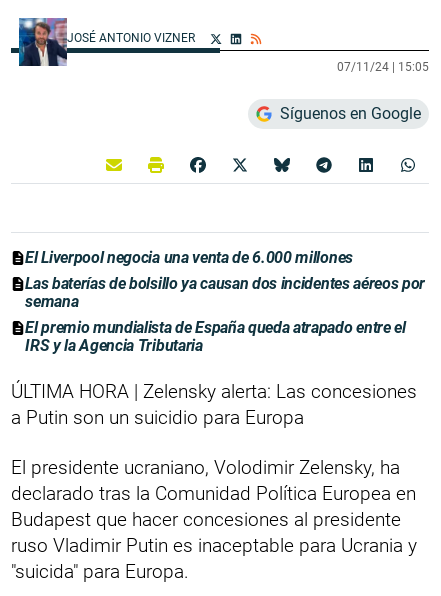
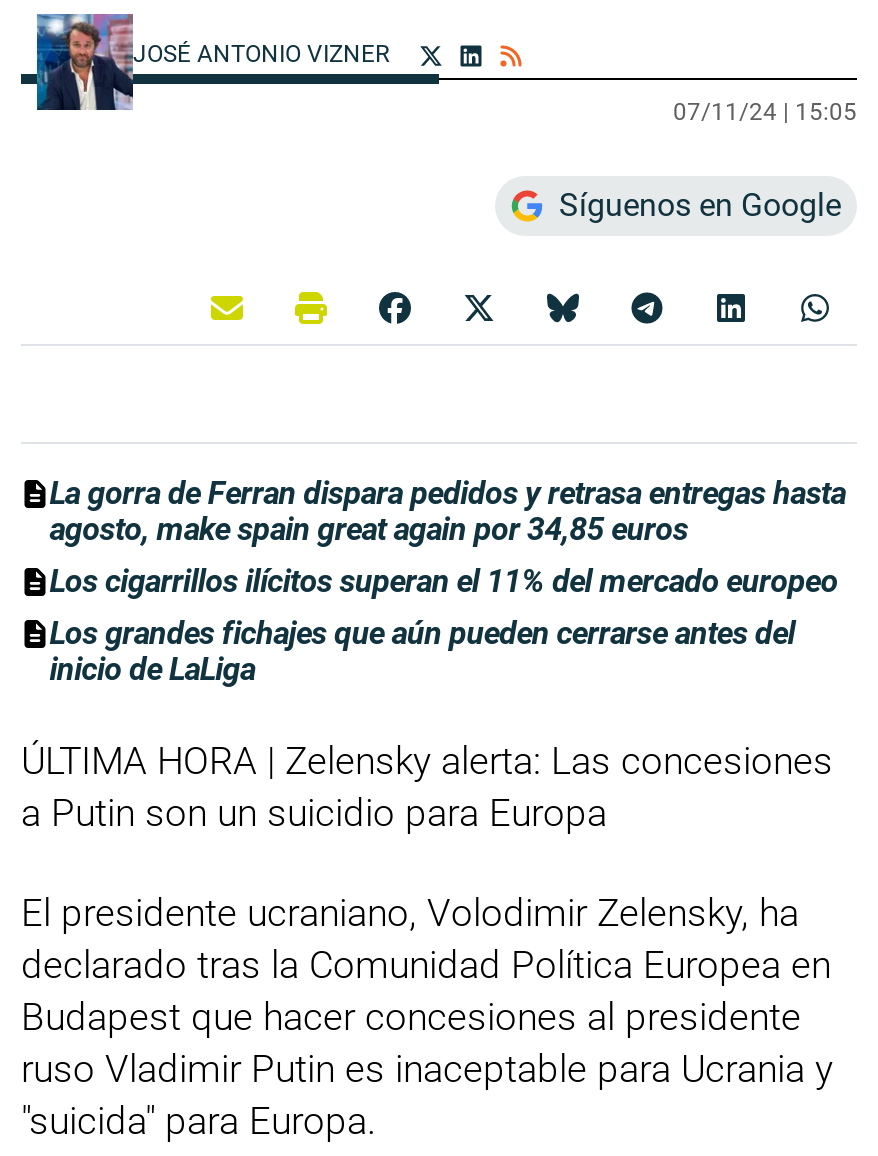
[25,248,425,355] El Liverpool negocia una venta de 6.000 millones | Las baterías de bolsillo ya causan dos incidentes aéreos por | semana | El premio mundialista de España queda atrapado entre el | IRS y la Agencia Tributaria -> [49,474,846,688] La gorra de Ferran dispara pedidos y retrasa entregas hasta | agosto, make spain great again por 34,85 euros | Los cigarrillos ilícitos superan el 11% del mercado europeo | Los grandes fichajes que aún pueden cerrarse antes del | inicio de LaLiga

